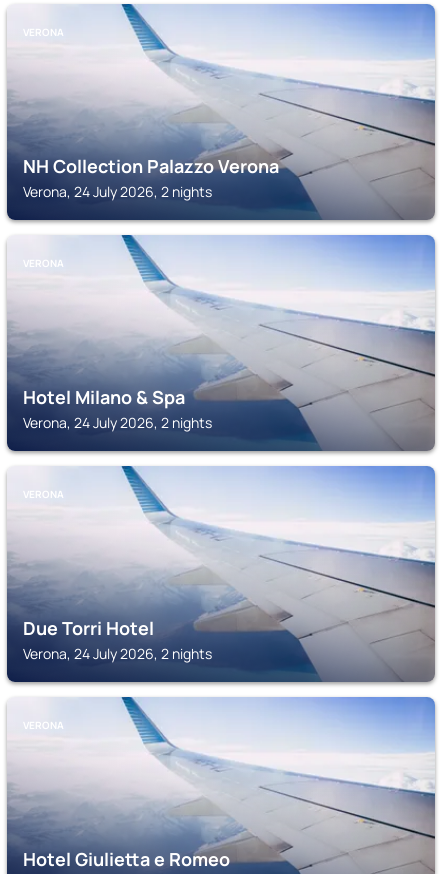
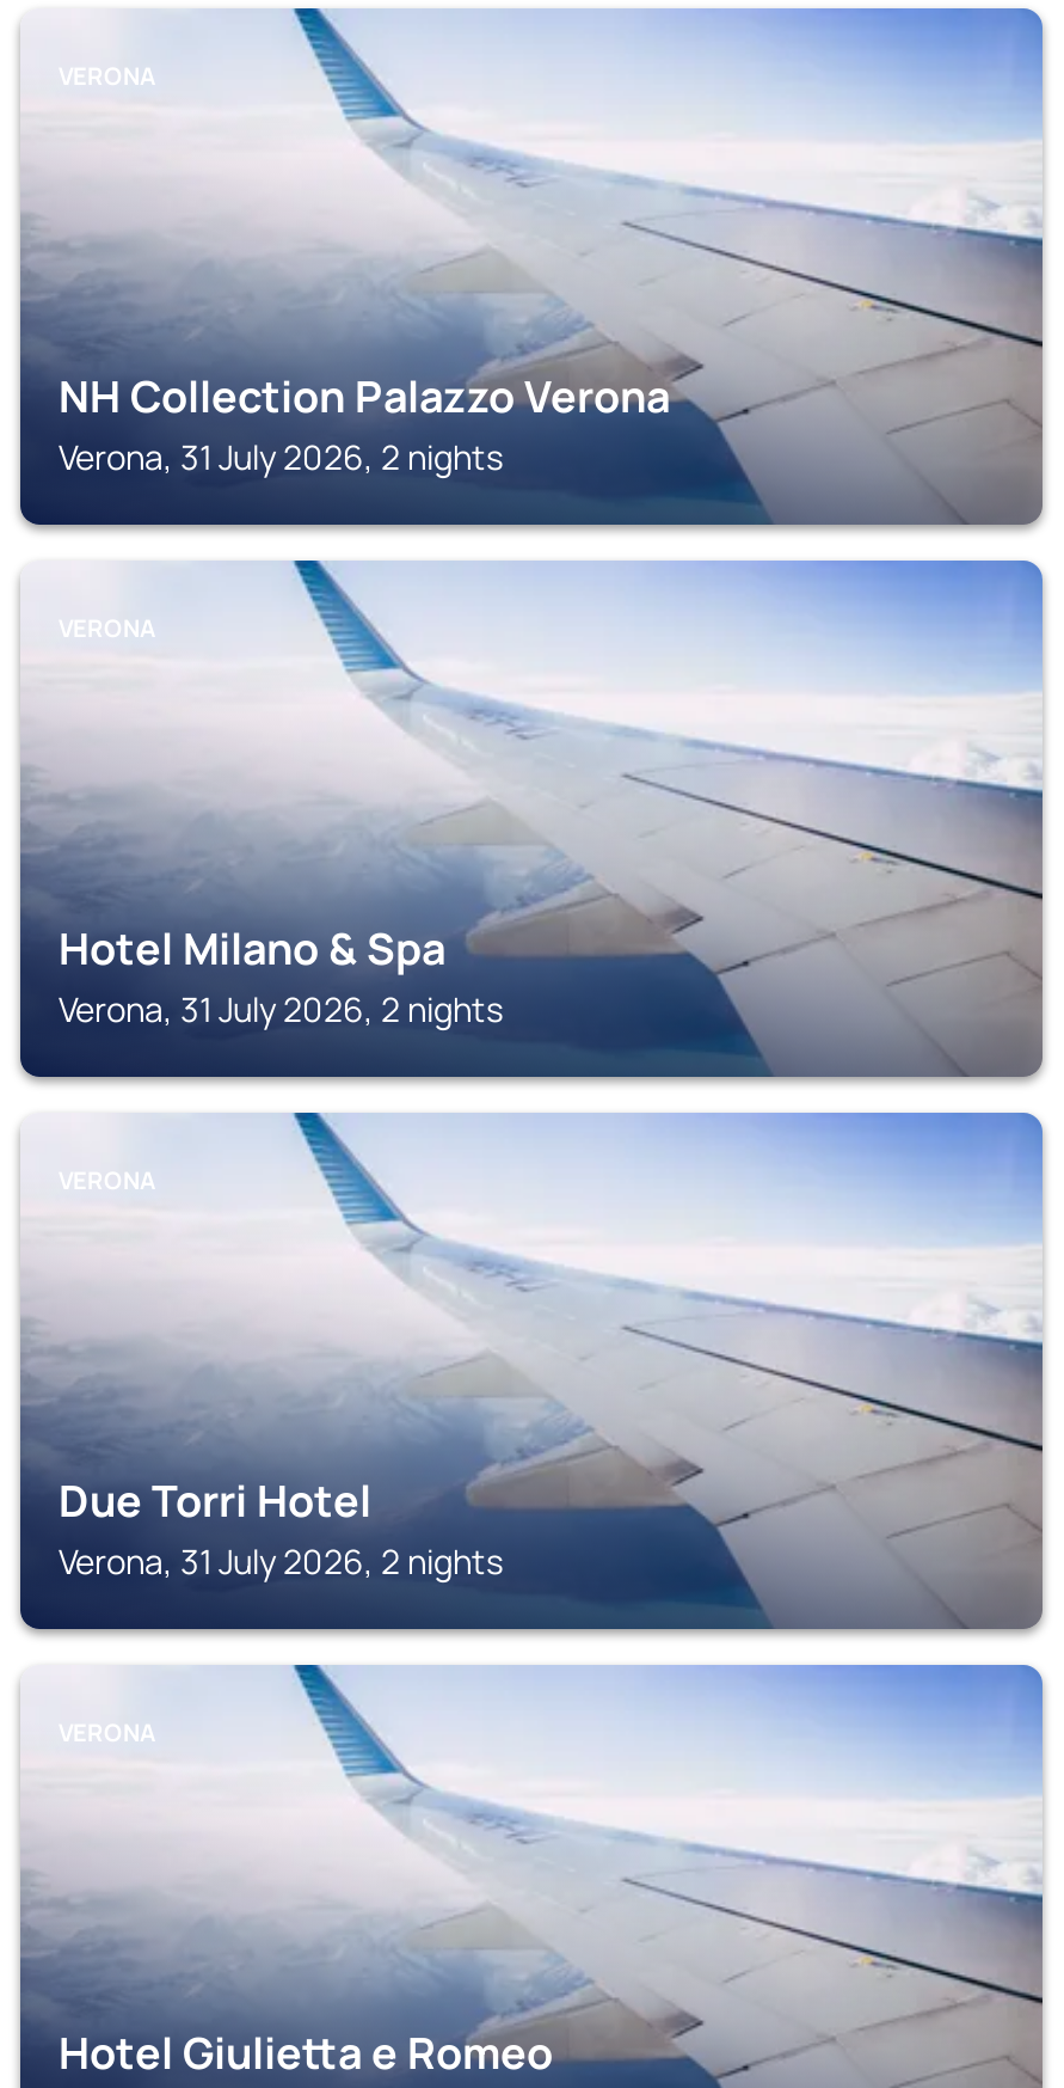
[23,182,212,201] Verona, 24 July 2026, 2 nights -> [59,434,503,479] Verona, 31 July 2026, 2 nights
[23,413,212,432] Verona, 24 July 2026, 2 nights -> [59,986,503,1031] Verona, 31 July 2026, 2 nights
[23,644,212,663] Verona, 24 July 2026, 2 nights -> [59,1538,503,1584] Verona, 31 July 2026, 2 nights

